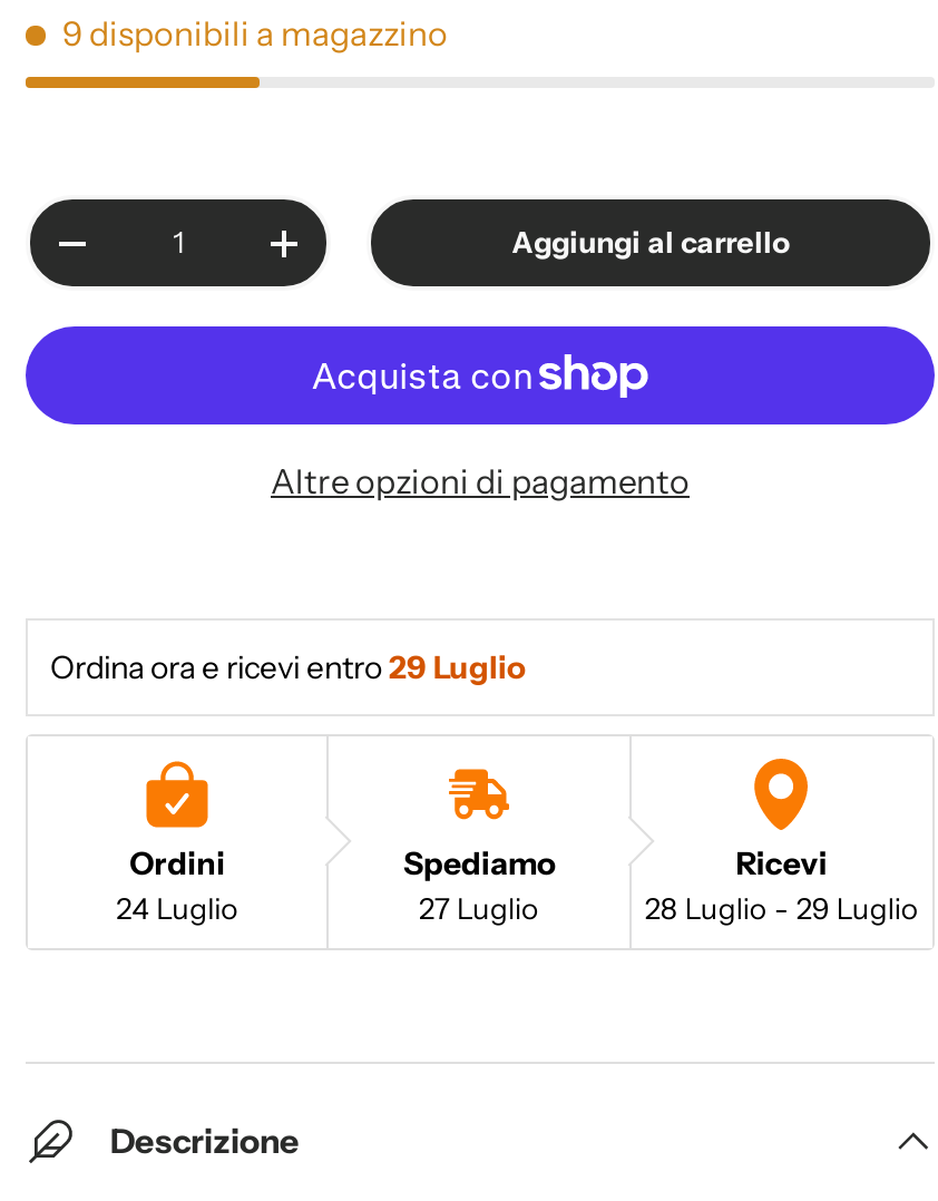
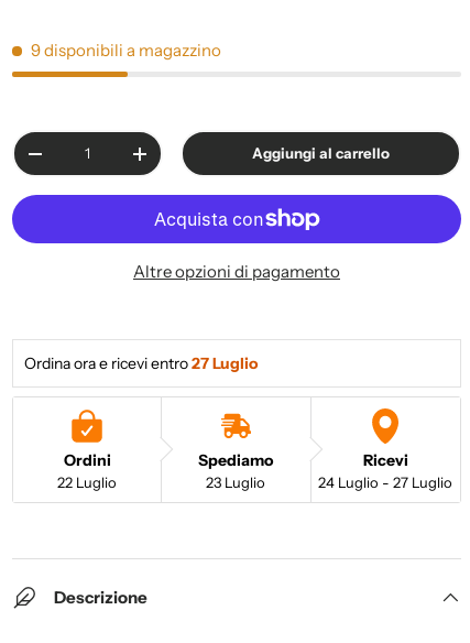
[50,648,531,688] Ordina ora e ricevi entro 29 Luglio -> [24,354,261,373] Ordina ora e ricevi entro 27 Luglio
[116,889,239,925] 24 Luglio -> [57,473,117,491] 22 Luglio
[419,889,539,925] 27 Luglio -> [206,473,266,491] 23 Luglio
[645,889,919,925] 28 Luglio - 29 Luglio -> [318,473,453,491] 24 Luglio - 27 Luglio

